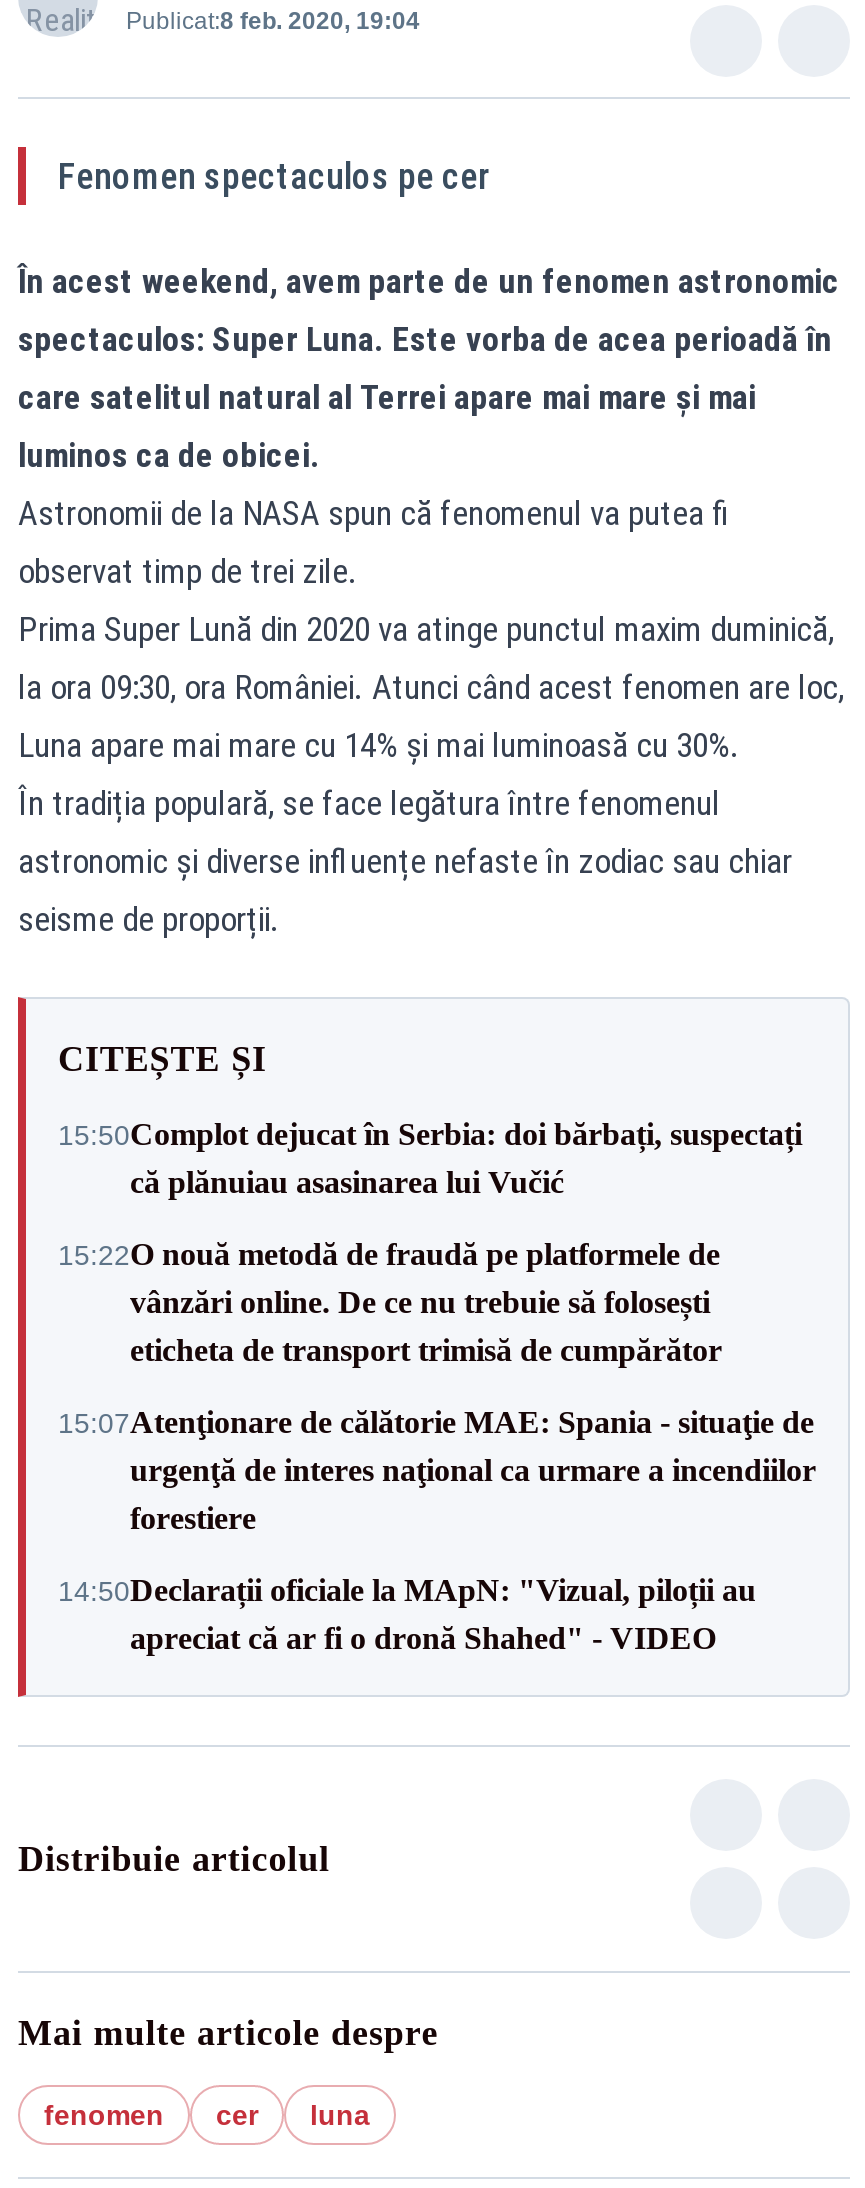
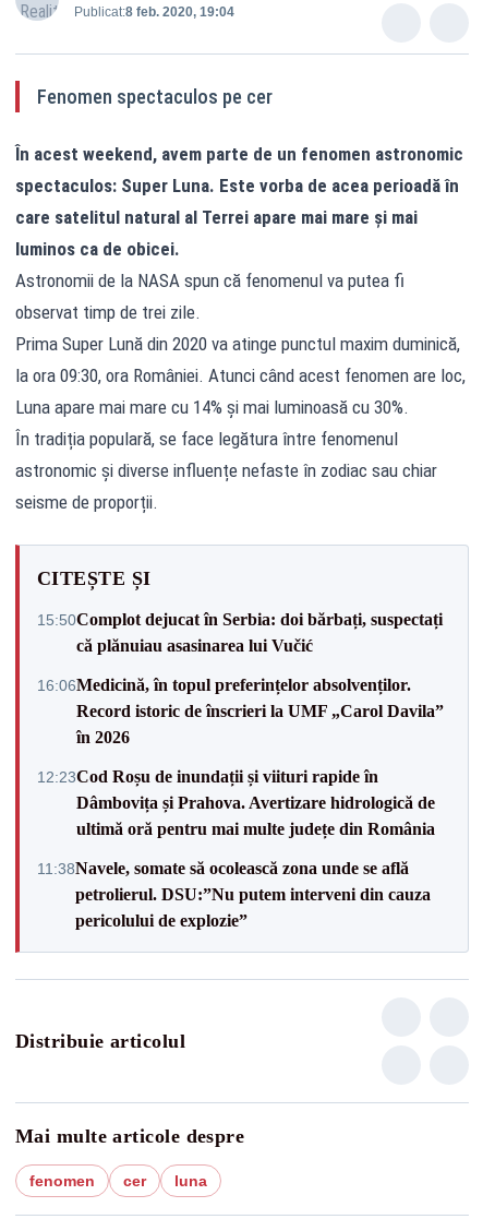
[58,1237,722,1367] 15:22O nouă metodă de fraudă pe platformele de | vânzări online. De ce nu trebuie să folosești | eticheta de transport trimisă de cumpărător -> [37,675,444,746] 16:06Medicină, în topul preferințelor absolvenților. | Record istoric de înscrieri la UMF „Carol Davila” | în 2026
[58,1405,816,1535] 15:07Atenţionare de călătorie MAE: Spania - situaţie de | urgenţă de interes naţional ca urmare a incendiilor | forestiere -> [37,767,435,838] 12:23Cod Roșu de inundații și viituri rapide în | Dâmbovița și Prahova. Avertizare hidrologică de | ultimă oră pentru mai multe județe din România
[58,1573,756,1655] 14:50Declarații oficiale la MApN: "Vizual, piloții au | apreciat că ar fi o dronă Shahed" - VIDEO -> [37,858,431,929] 11:38Navele, somate să ocolească zona unde se află | petrolierul. DSU:”Nu putem interveni din cauza | pericolului de explozie”

